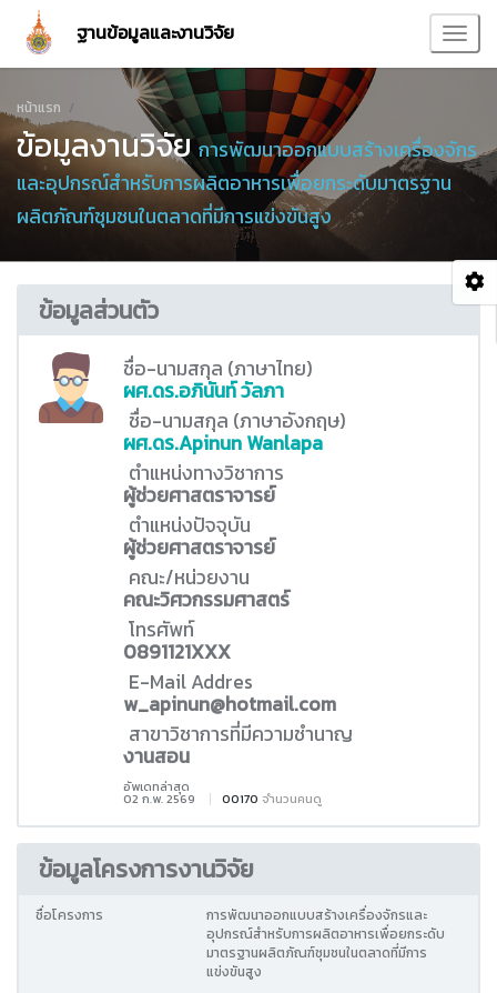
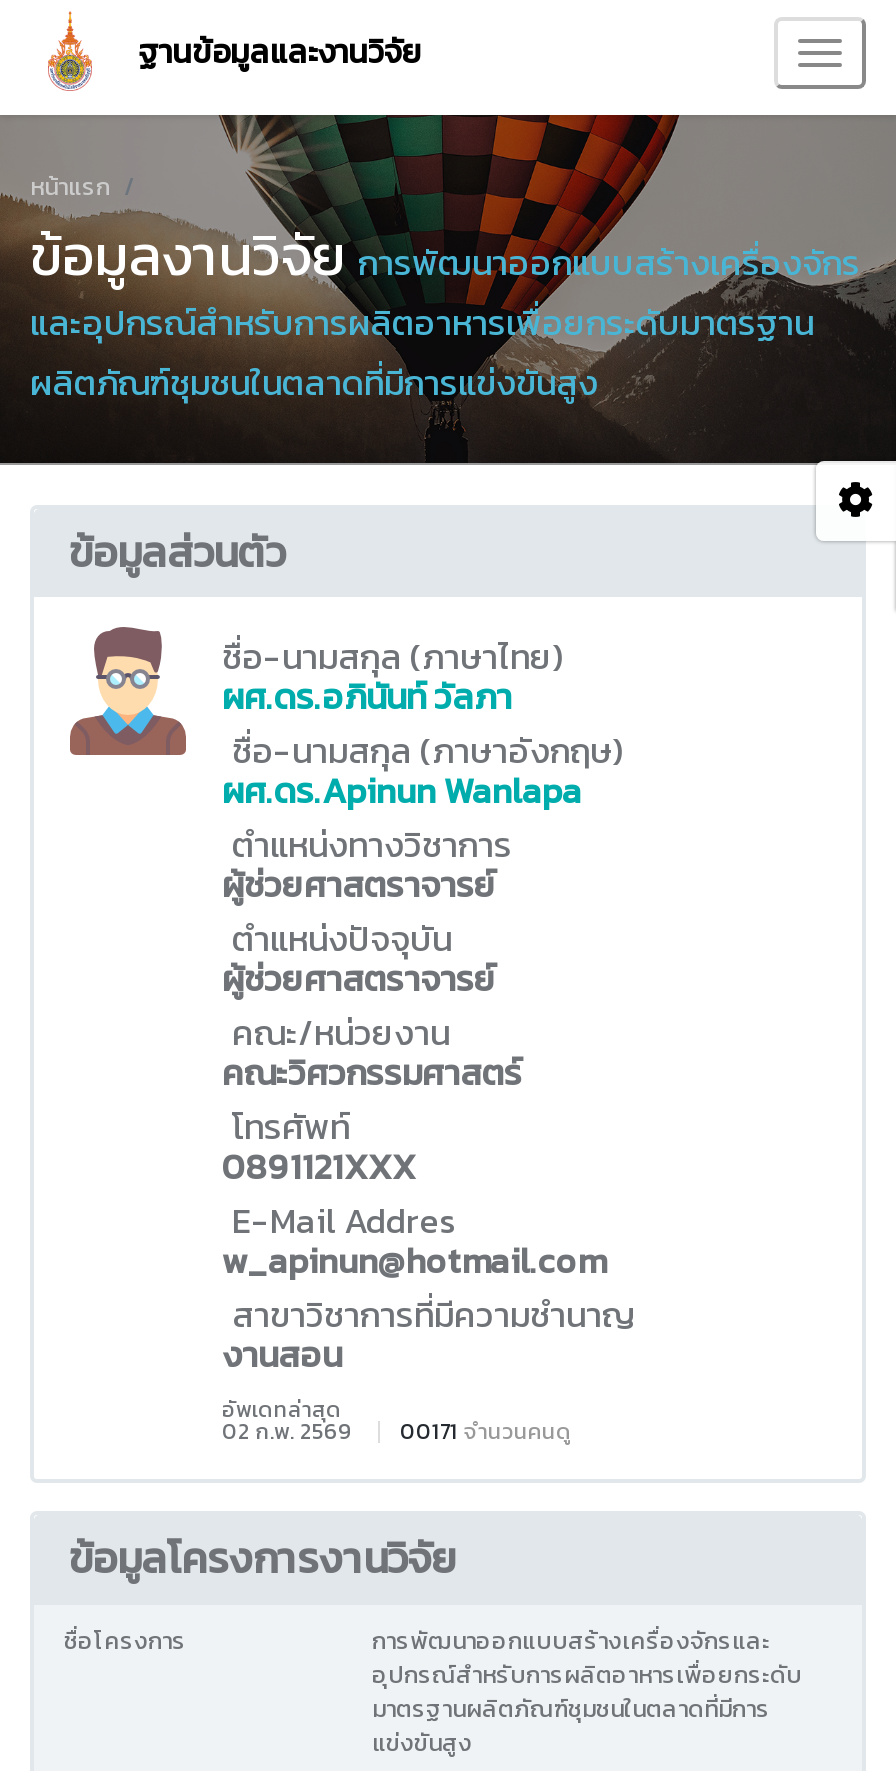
[222,790,322,808] 00170 จำนวนคนดู -> [400,1415,572,1447] 00171 จำนวนคนดู

